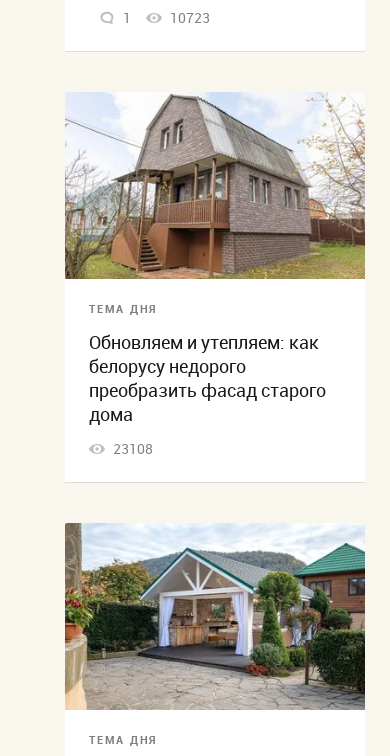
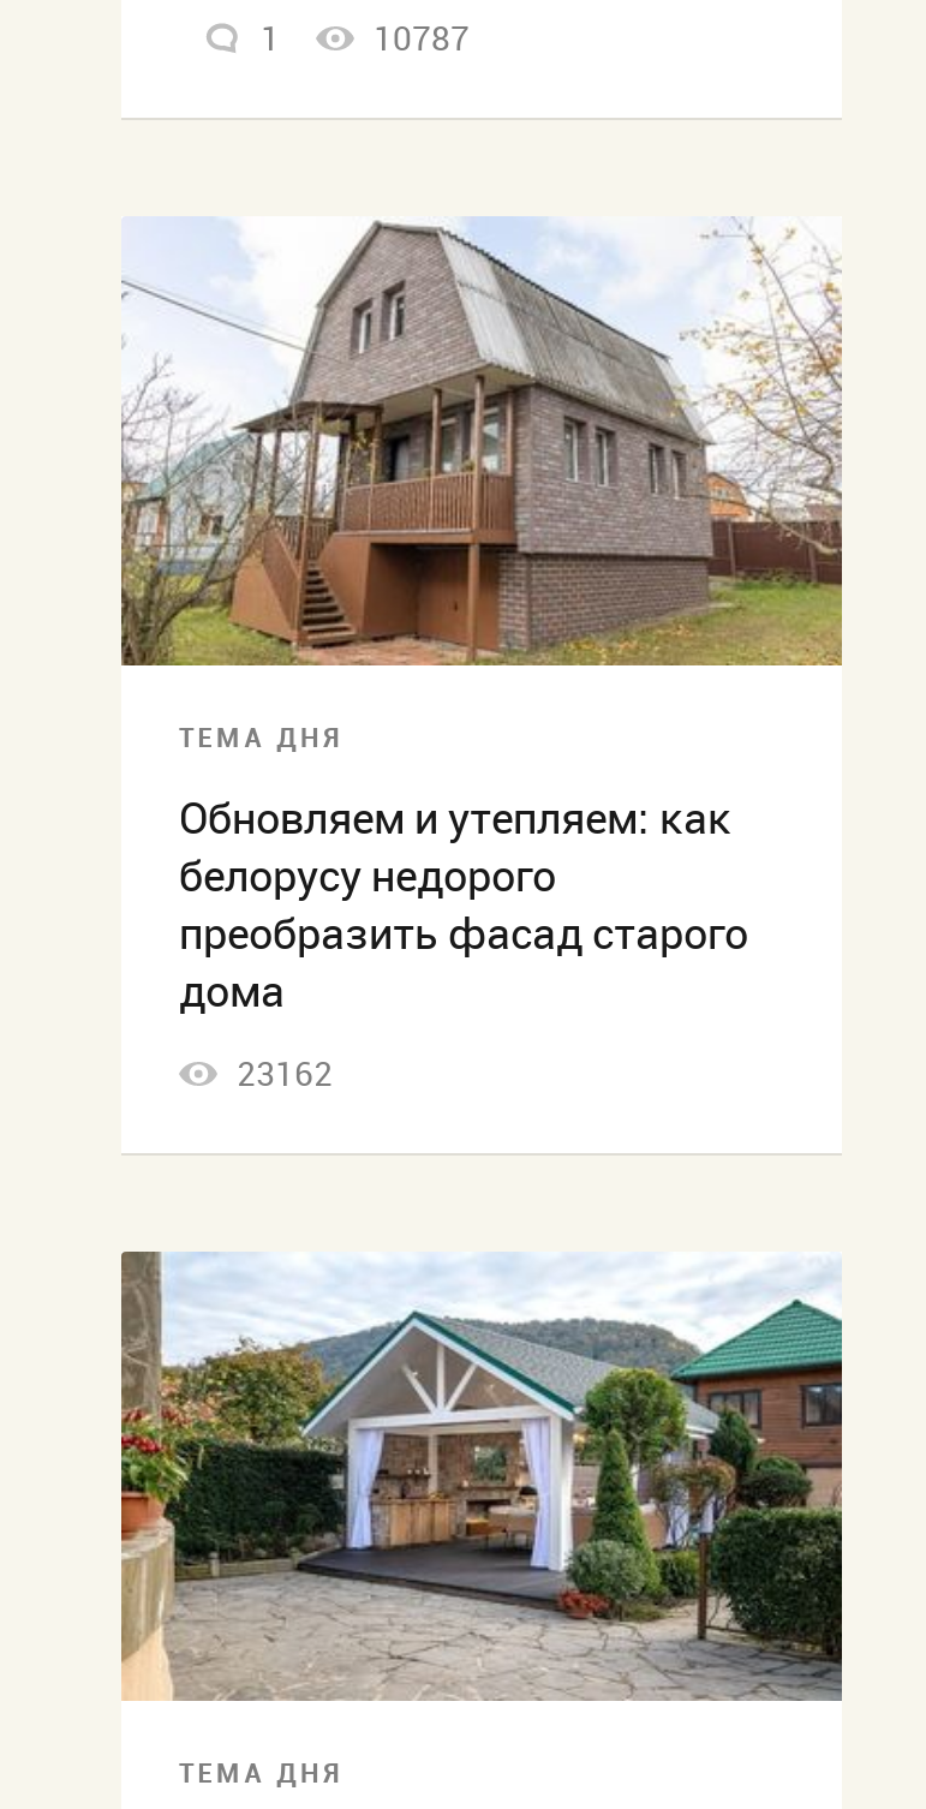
[170,10,210,26] 10723 -> [374,19,470,58] 10787
[113,441,153,457] 23108 -> [237,1055,333,1093] 23162

